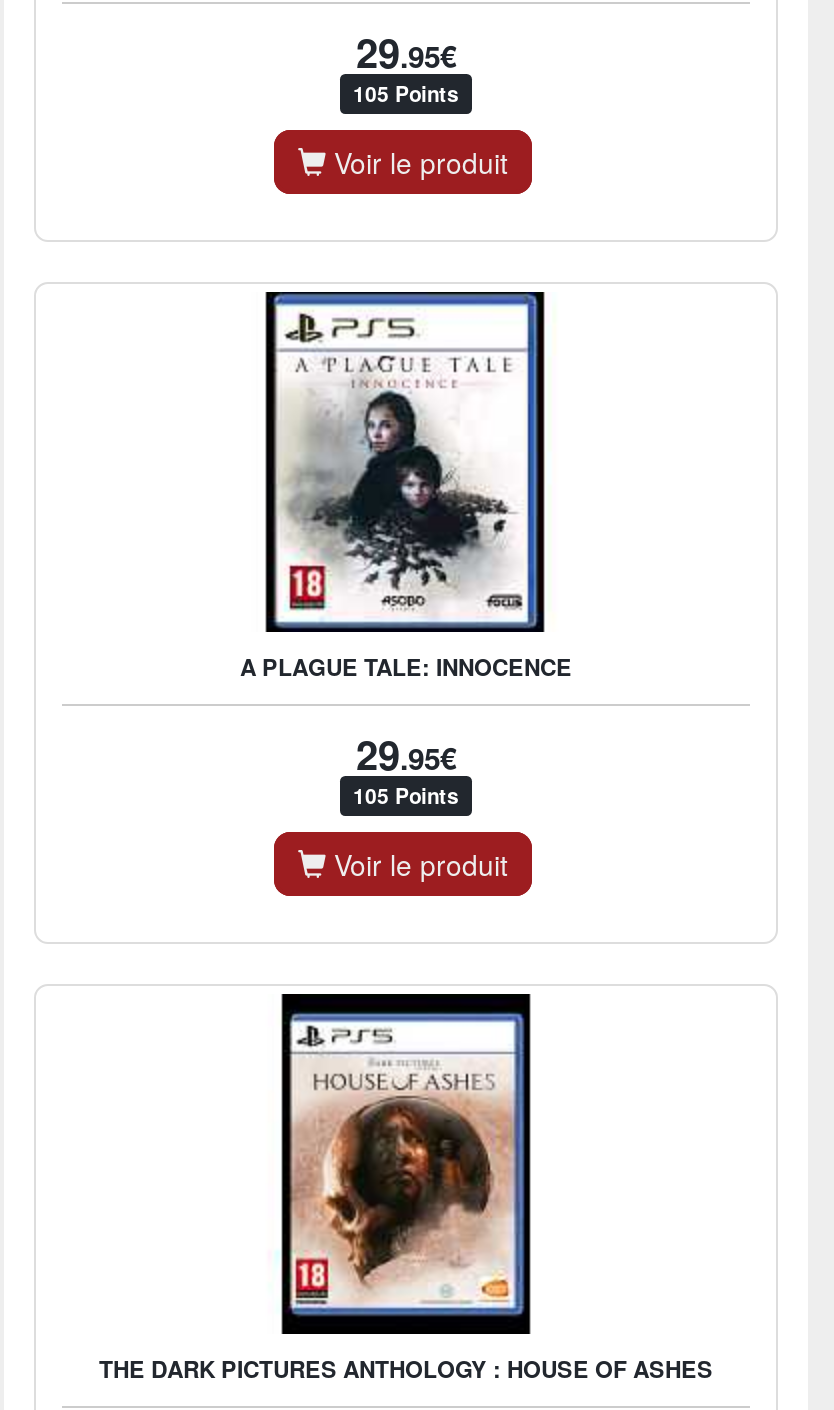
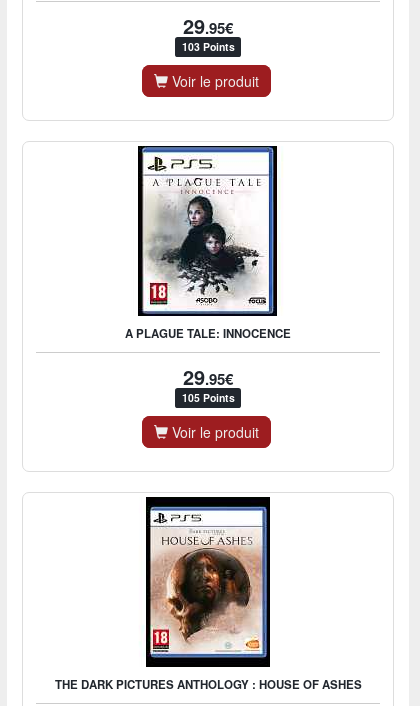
[353,78,459,108] 105 Points -> [181,39,234,54] 103 Points

